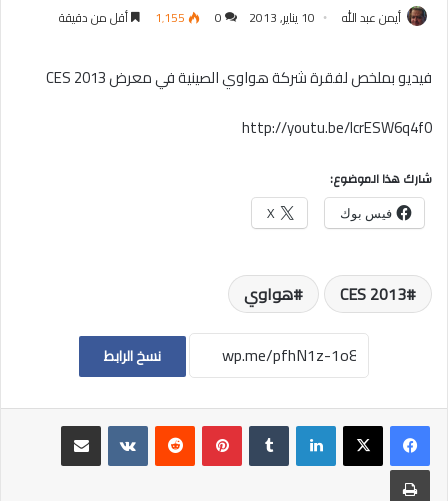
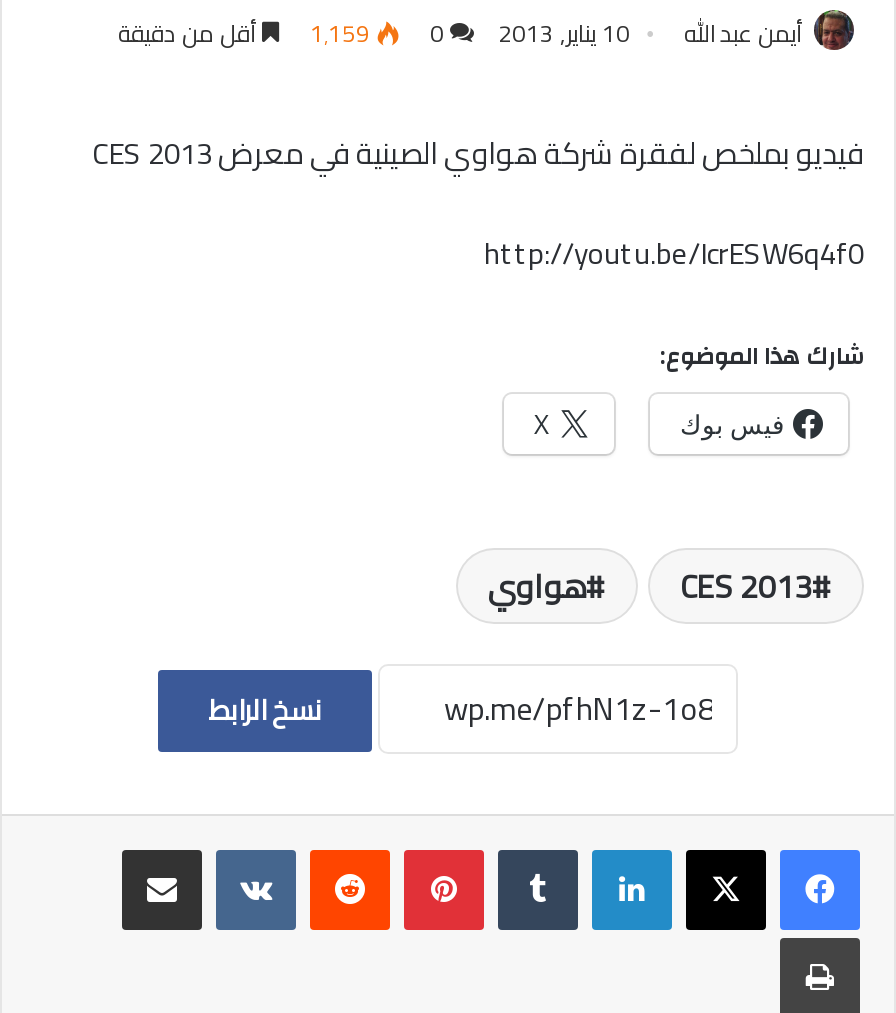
[59,6,222,29] 0 1٬155 أقل من دقيقة -> [118,9,444,55] 0 1٬159 أقل من دقيقة

